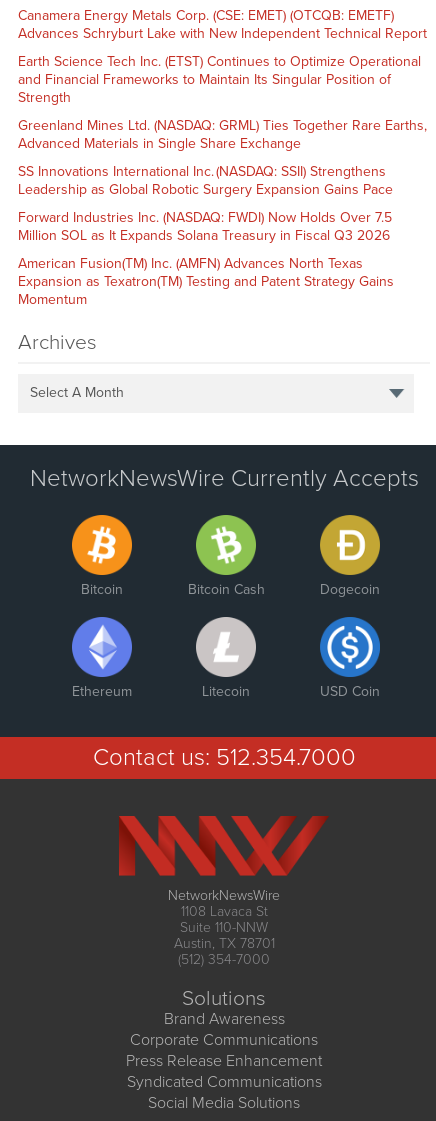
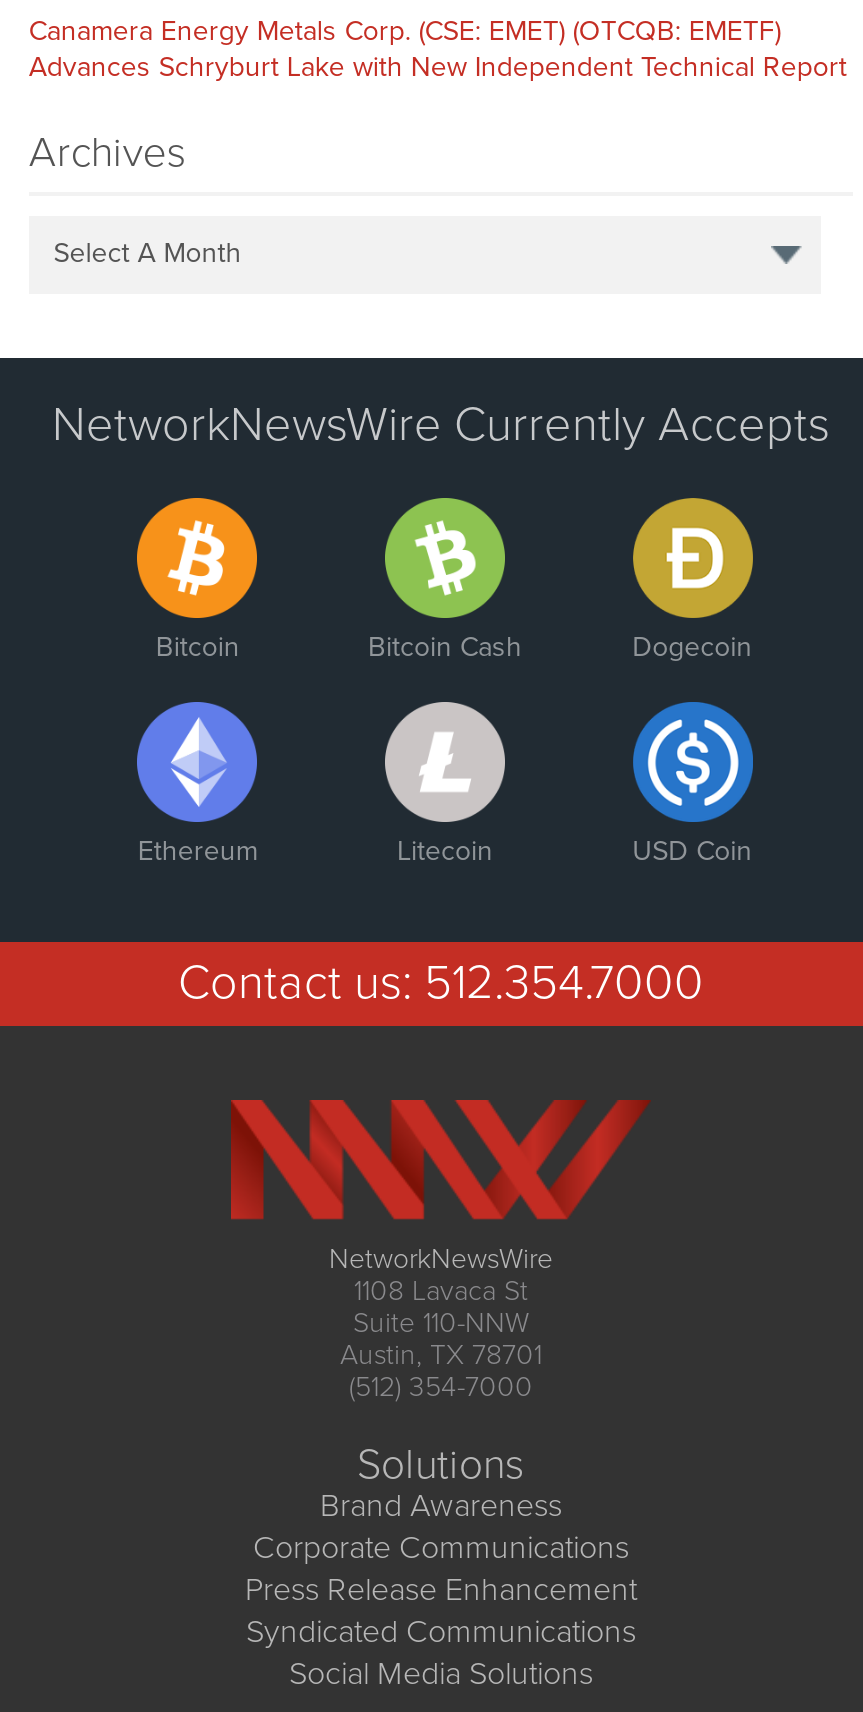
[18,53,427,308] Earth Science Tech Inc. (ETST) Continues to Optimize Operational | and Financial Frameworks to Maintain Its Singular Position of | Strength | Greenland Mines Ltd. (NASDAQ: GRML) Ties Together Rare Earths, | Advanced Materials in Single Share Exchange | SS Innovations International Inc. (NASDAQ: SSII) Strengthens | Leadership as Global Robotic Surgery Expansion Gains Pace | Forward Industries Inc. (NASDAQ: FWDI) Now Holds Over 7.5 | Million SOL as It Expands Solana Treasury in Fiscal Q3 2026 | American Fusion(TM) Inc. (AMFN) Advances North Texas | Expansion as Texatron(TM) Testing and Patent Strategy Gains | Momentum -> none

